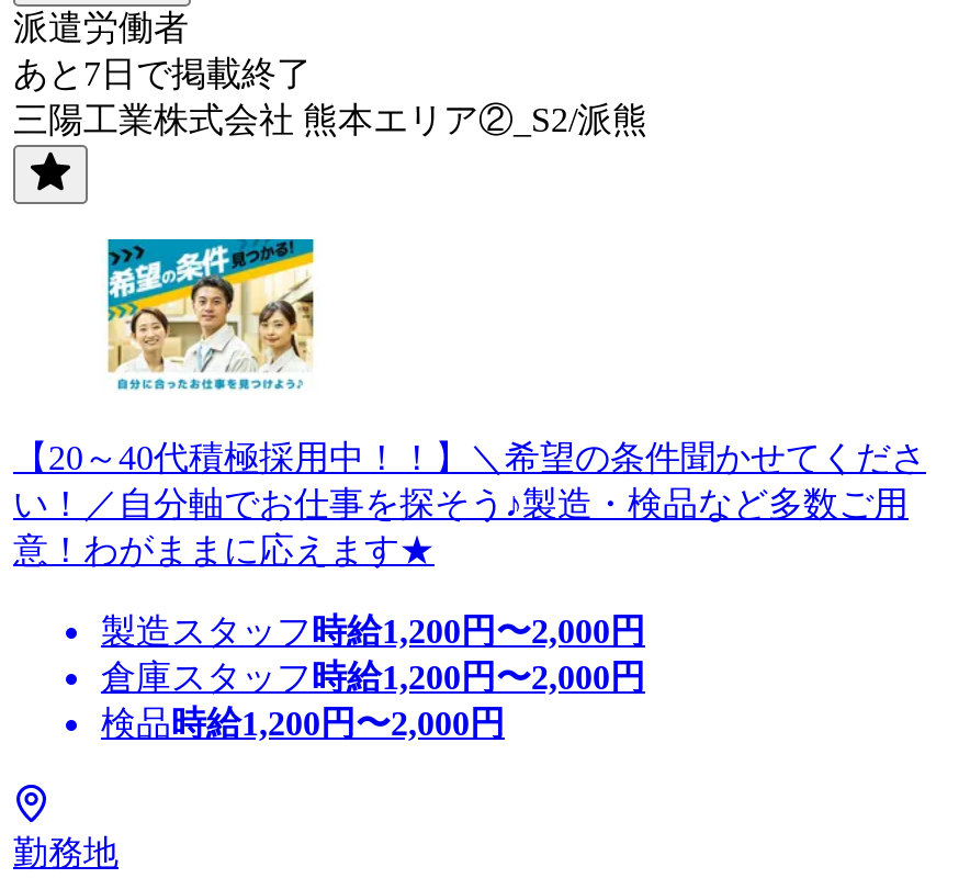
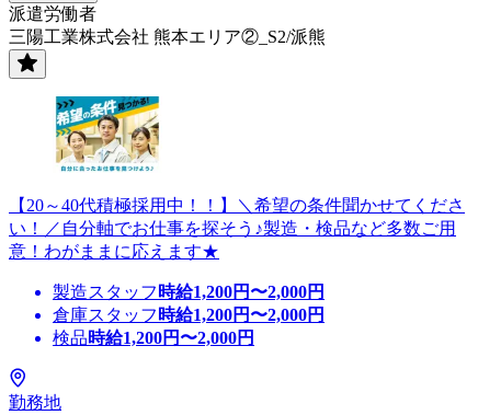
[13,55,312,92] あと7日で掲載終了 -> none

